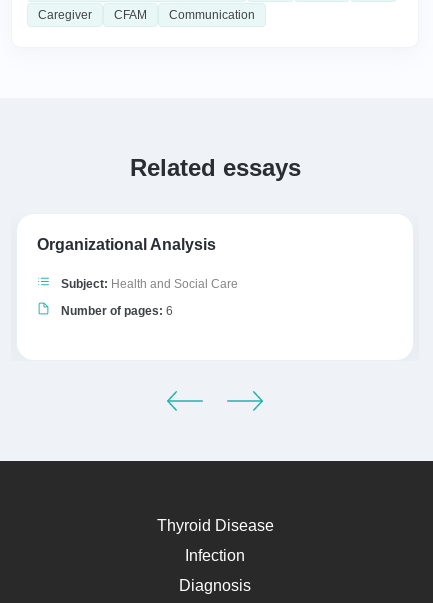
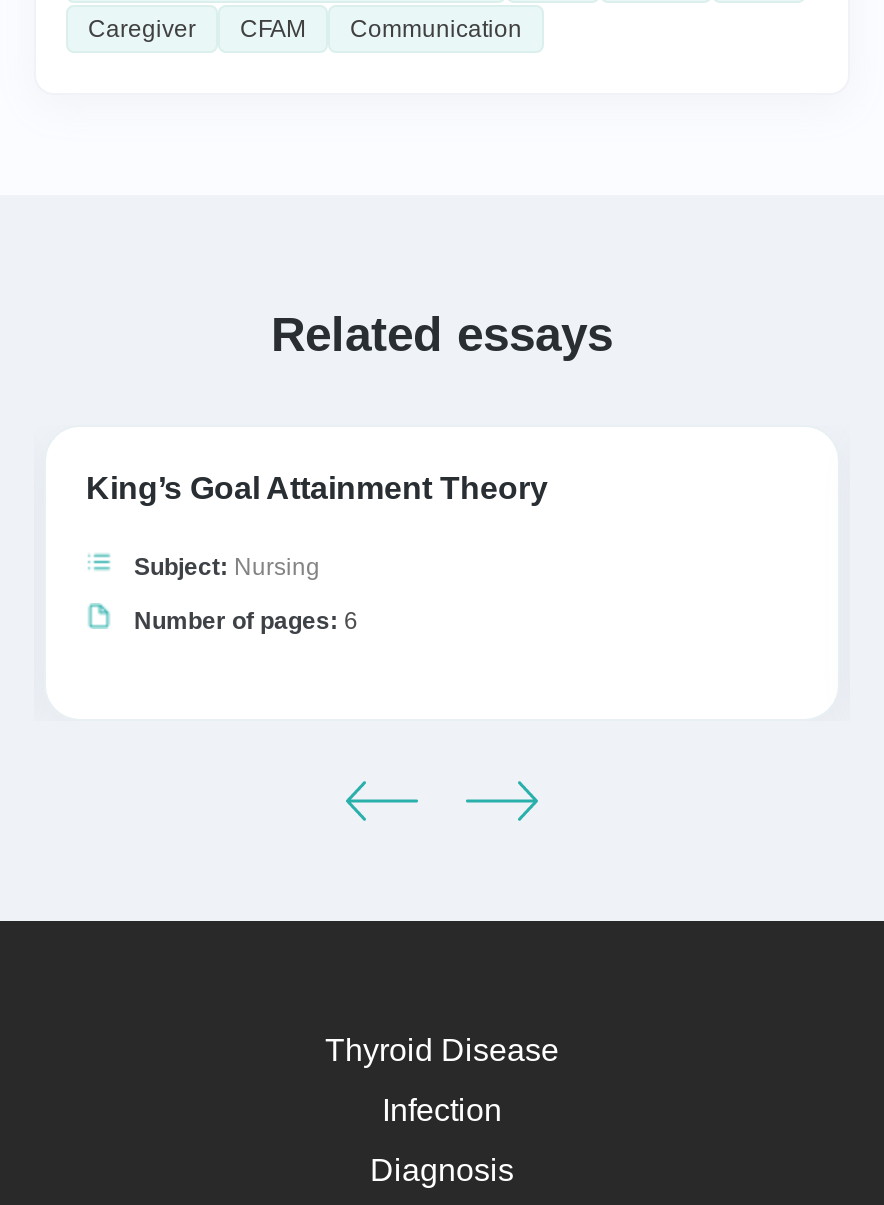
[37,235,216,252] Organizational Analysis -> [86,471,548,505] King’s Goal Attainment Theory
[61,276,238,290] Subject: Health and Social Care -> [134,553,320,581] Subject: Nursing

